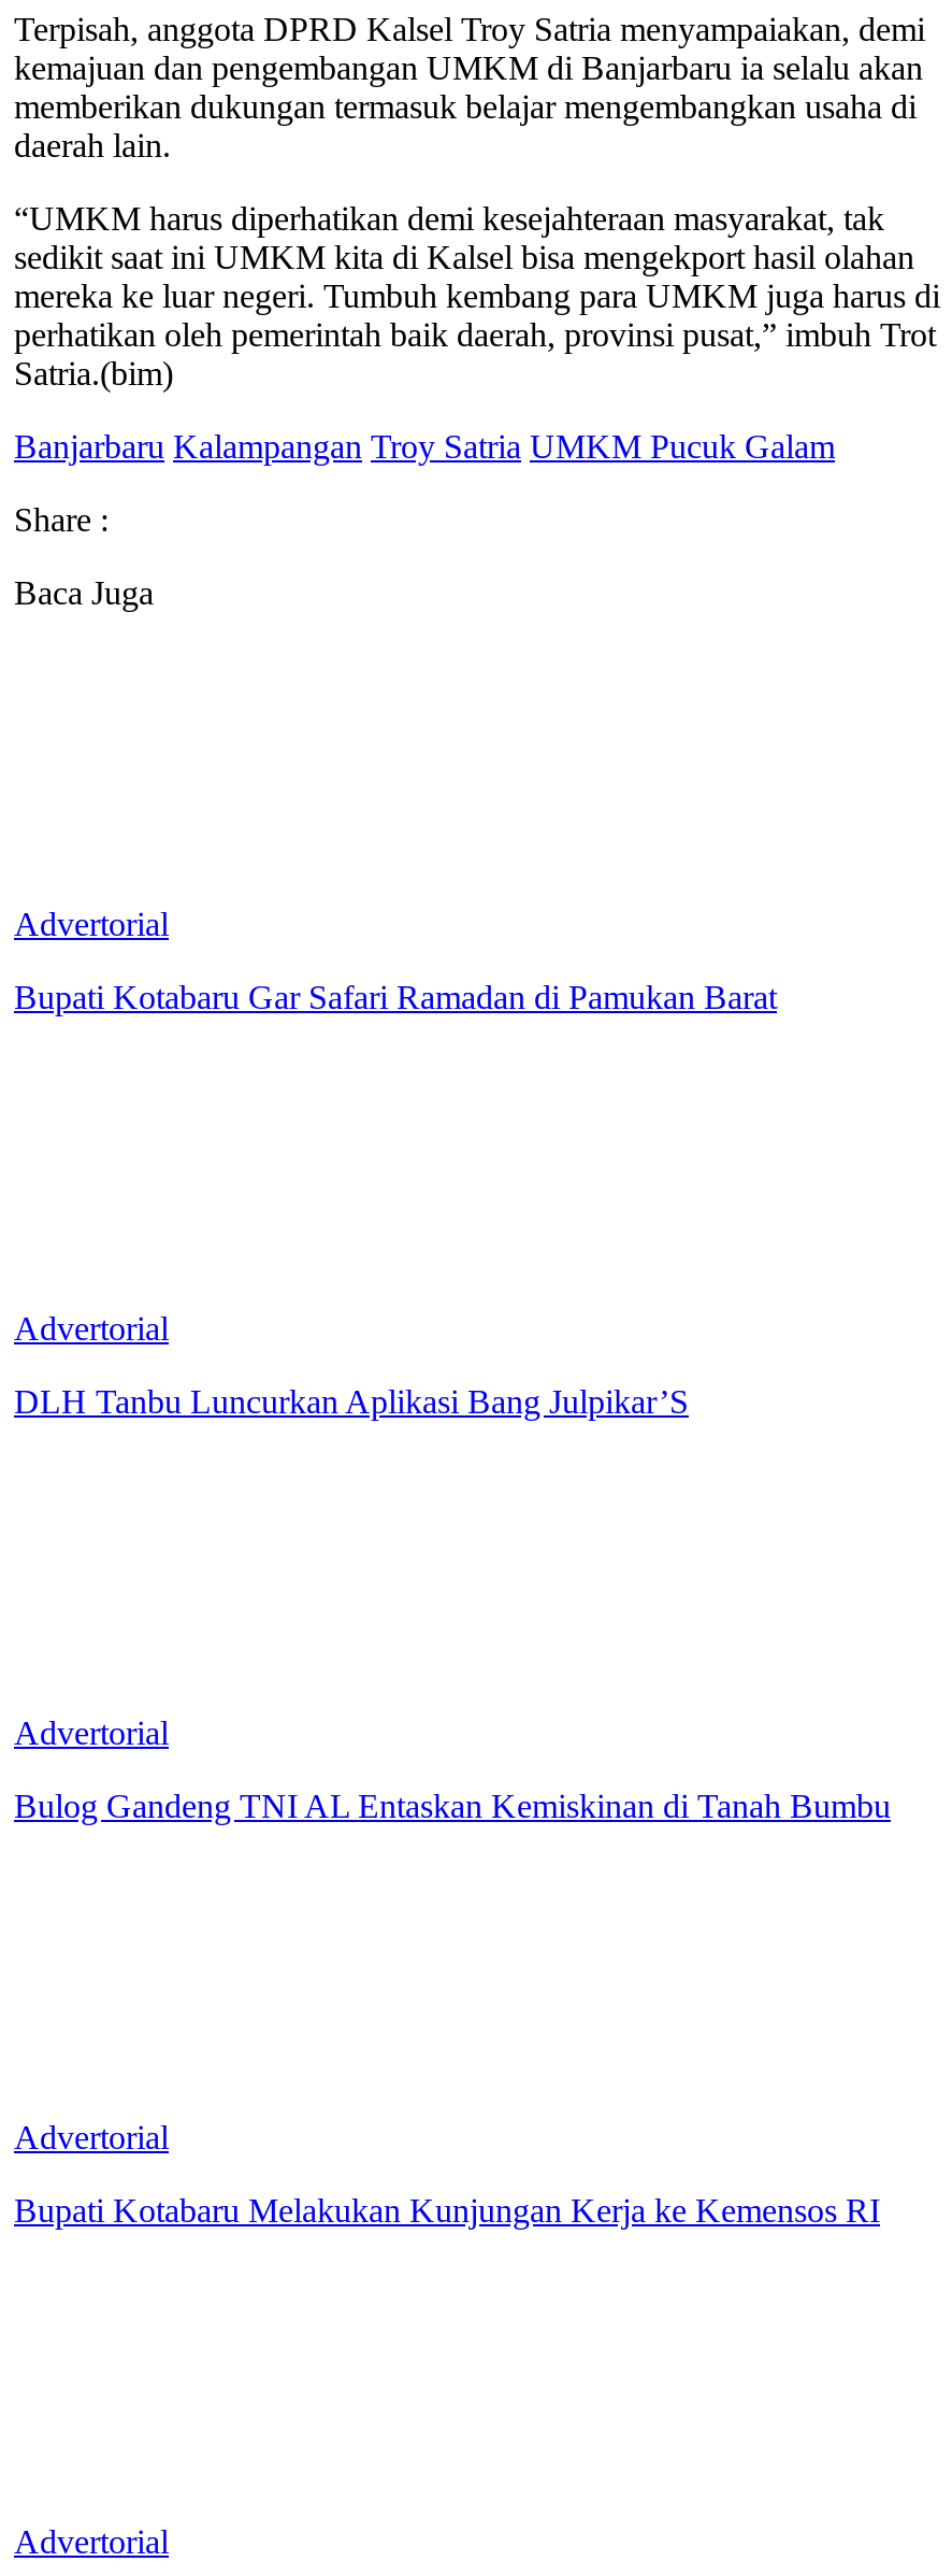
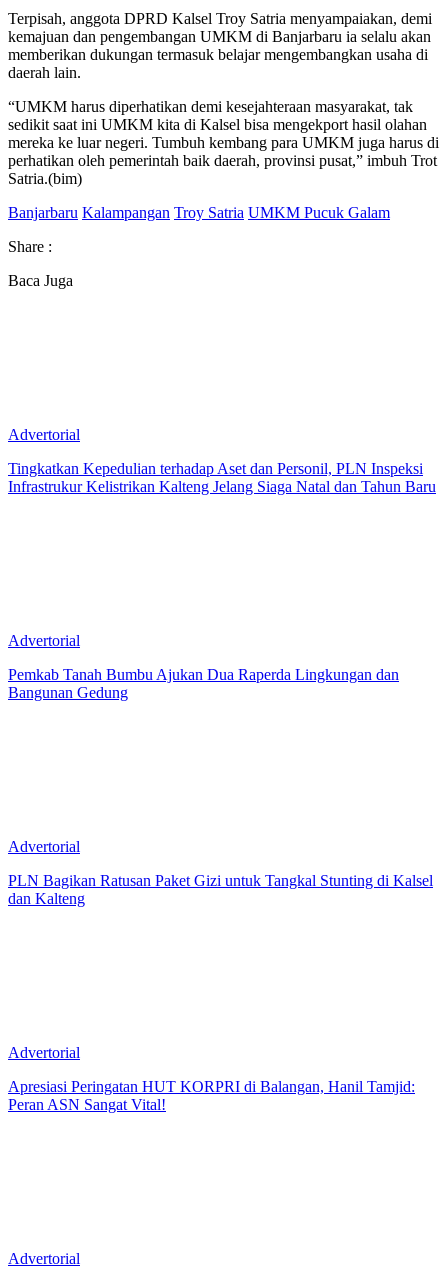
[14,979,777,1015] Bupati Kotabaru Gar Safari Ramadan di Pamukan Barat -> [8,460,436,495] Tingkatkan Kepedulian terhadap Aset dan Personil, PLN Inspeksi | Infrastrukur Kelistrikan Kalteng Jelang Siaga Natal dan Tahun Baru
[14,1383,689,1420] DLH Tanbu Luncurkan Aplikasi Bang Julpikar’S -> [8,666,399,701] Pemkab Tanah Bumbu Ajukan Dua Raperda Lingkungan dan | Bangunan Gedung
[14,1787,891,1824] Bulog Gandeng TNI AL Entaskan Kemiskinan di Tanah Bumbu -> [8,872,433,907] PLN Bagikan Ratusan Paket Gizi untuk Tangkal Stunting di Kalsel | dan Kalteng
[14,2192,880,2228] Bupati Kotabaru Melakukan Kunjungan Kerja ke Kemensos RI -> [8,1078,415,1113] Apresiasi Peringatan HUT KORPRI di Balangan, Hanil Tamjid: | Peran ASN Sangat Vital!

